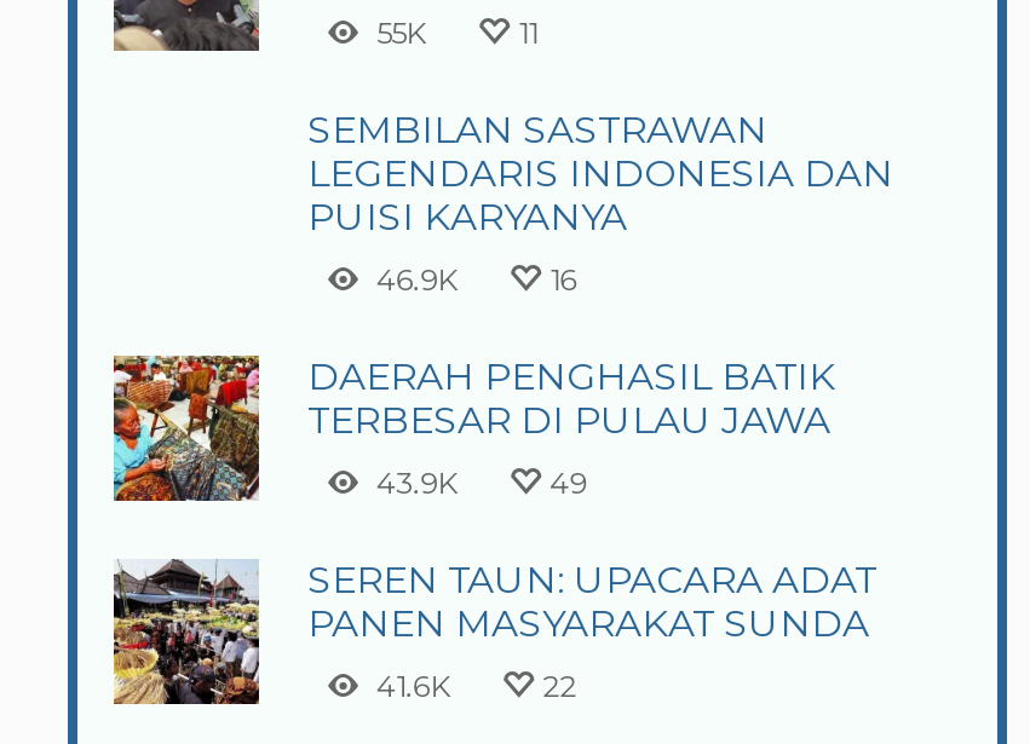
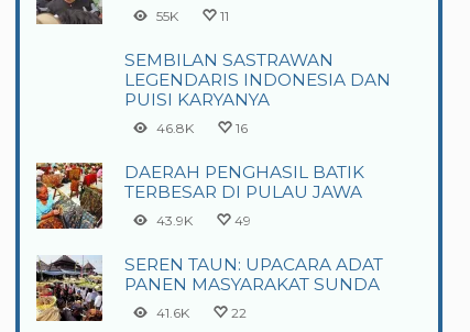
[377,263,457,299] 46.9K -> [156,119,193,136] 46.8K

